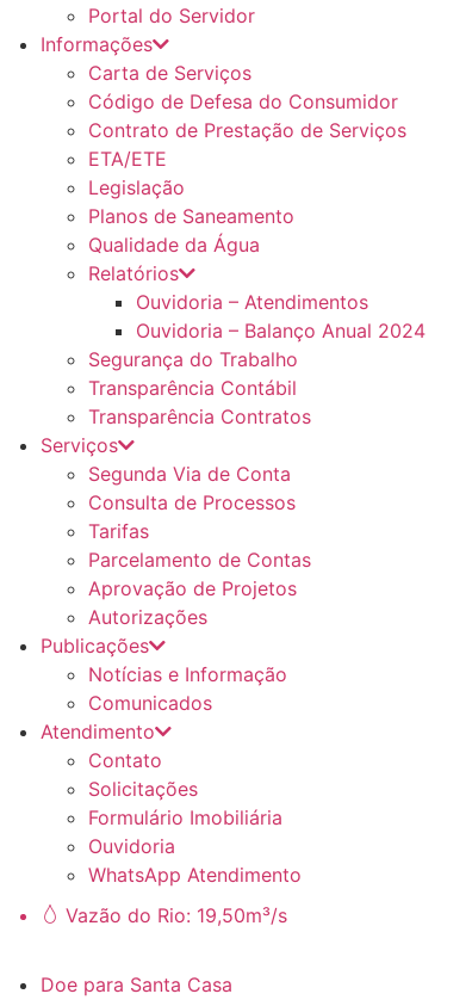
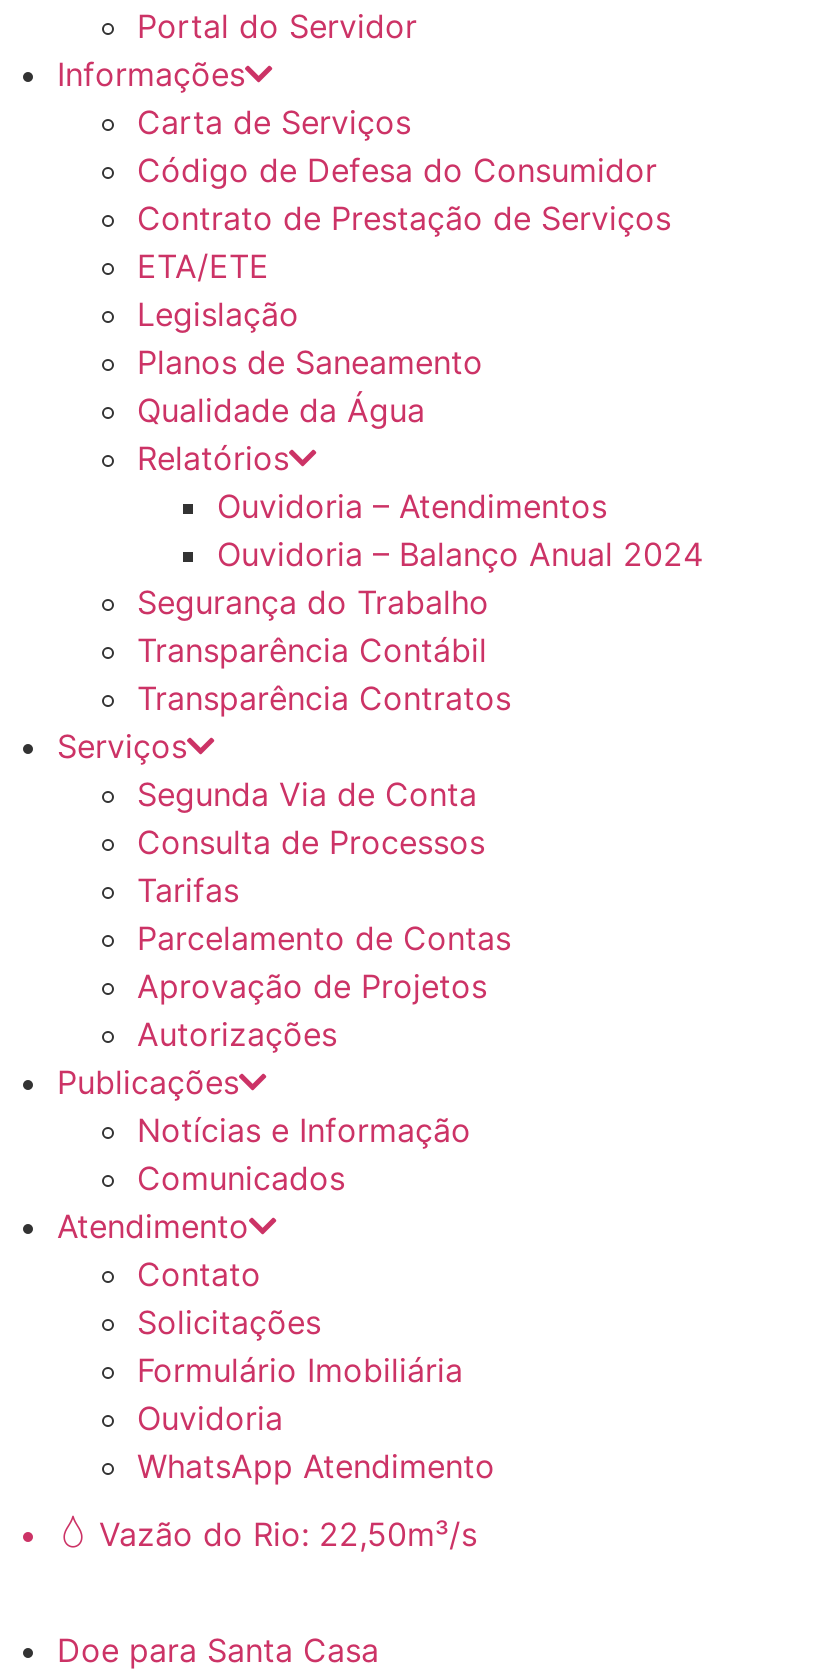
[66,903,287,927] Vazão do Rio: 19,50m³/s -> [99,1514,477,1554] Vazão do Rio: 22,50m³/s

